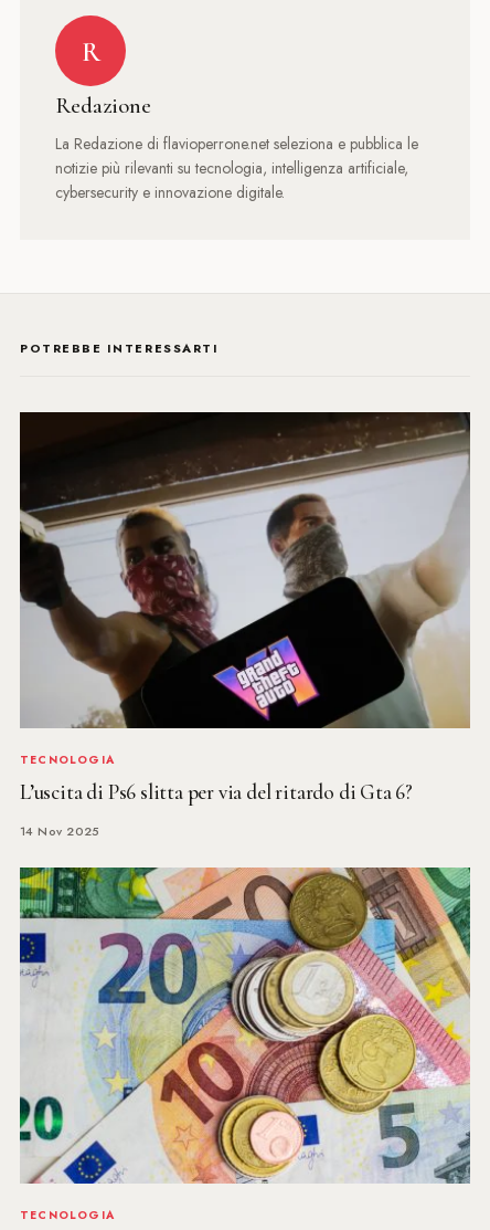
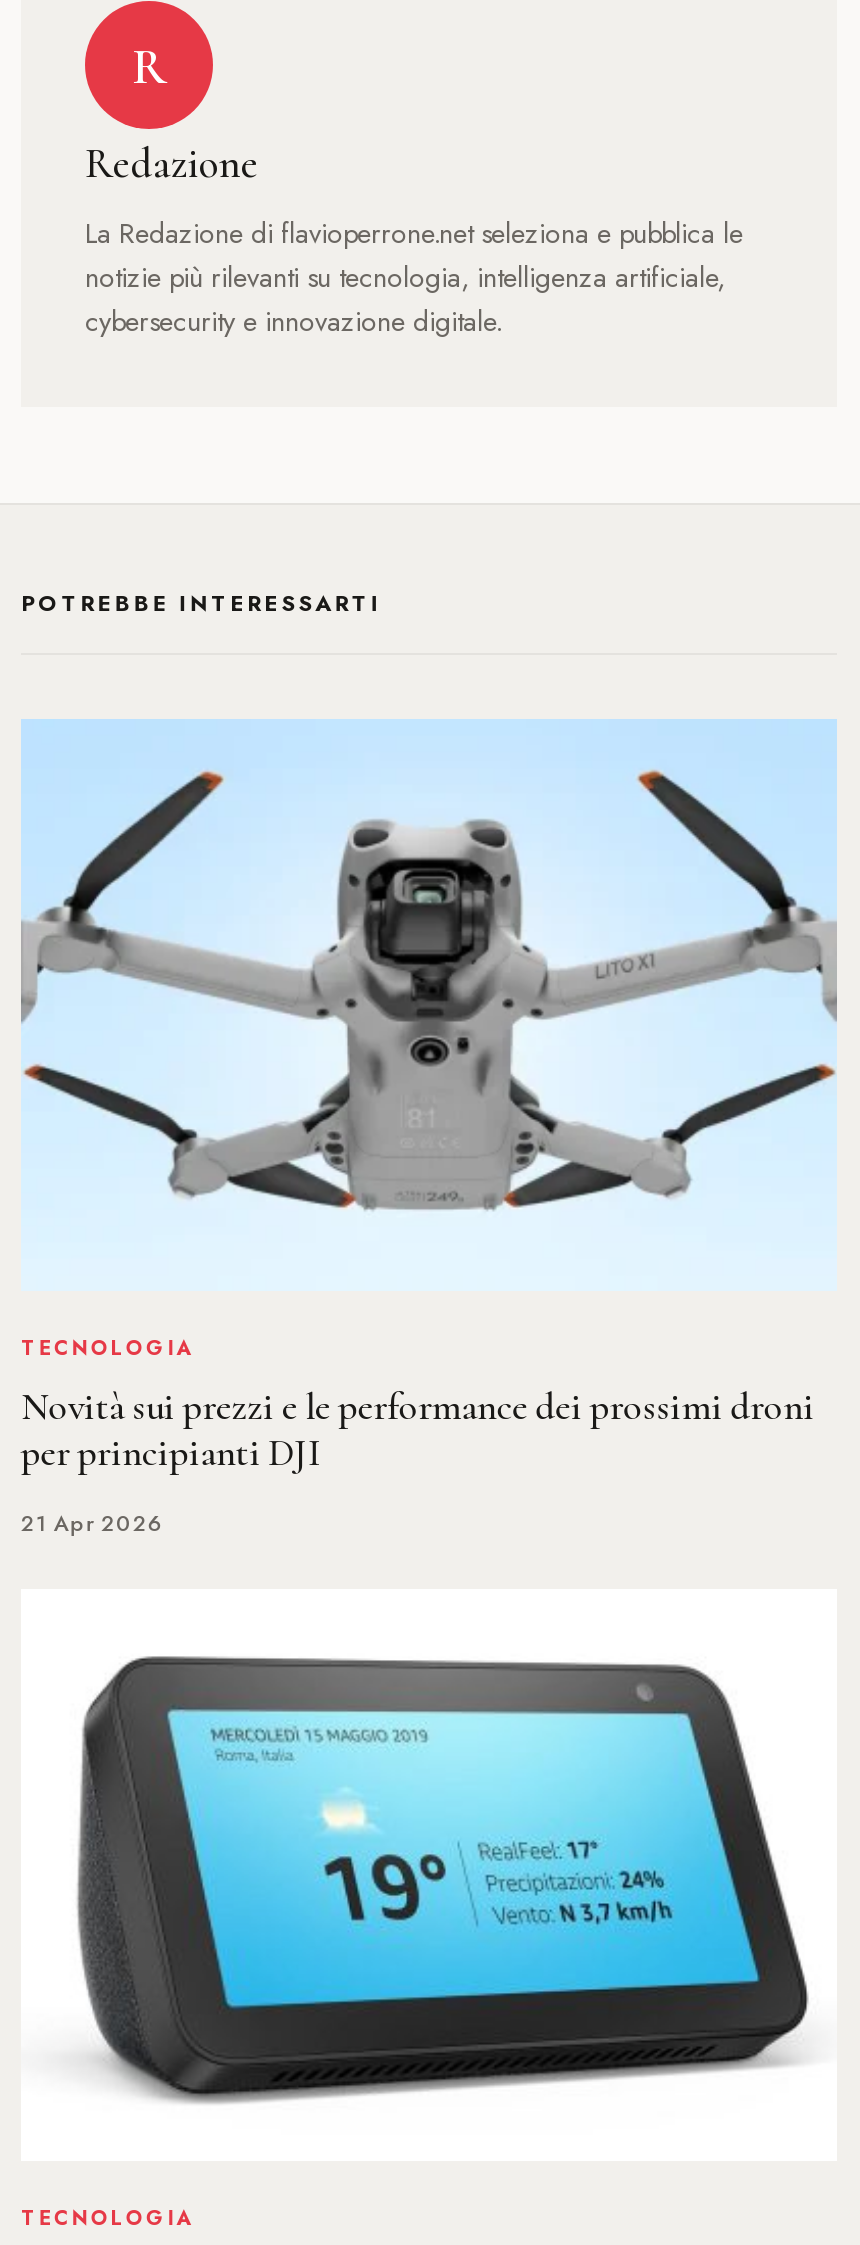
[19,411,471,729] [image] -> [21,719,837,1291] [image]
[20,779,413,806] L’uscita di Ps6 slitta per via del ritardo di Gta 6? -> [21,1383,815,1477] Novità sui prezzi e le performance dei prossimi droni | per principianti DJI
[20,822,100,840] 14 Nov 2025 -> [21,1507,163,1539] 21 Apr 2026
[19,866,471,1185] [image] -> [21,1589,837,2115] [image]

